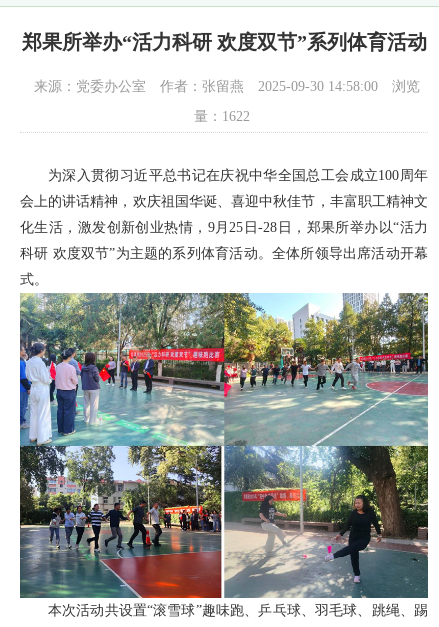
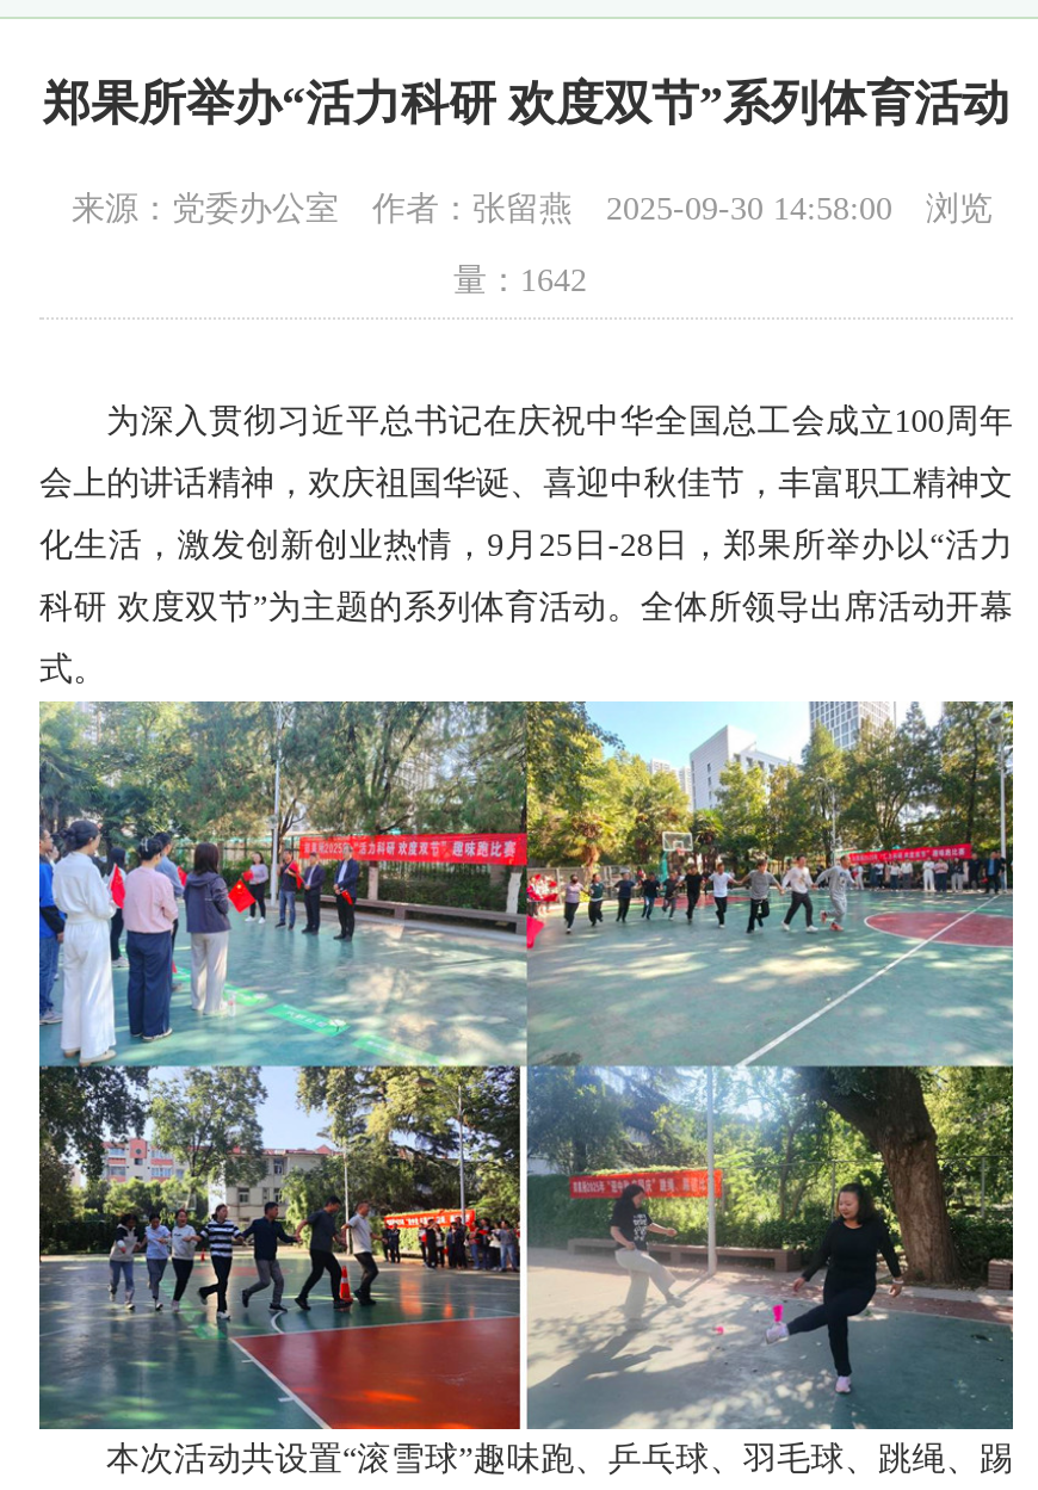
[193,109,249,124] 量：1622 -> [453,262,587,298] 量：1642

